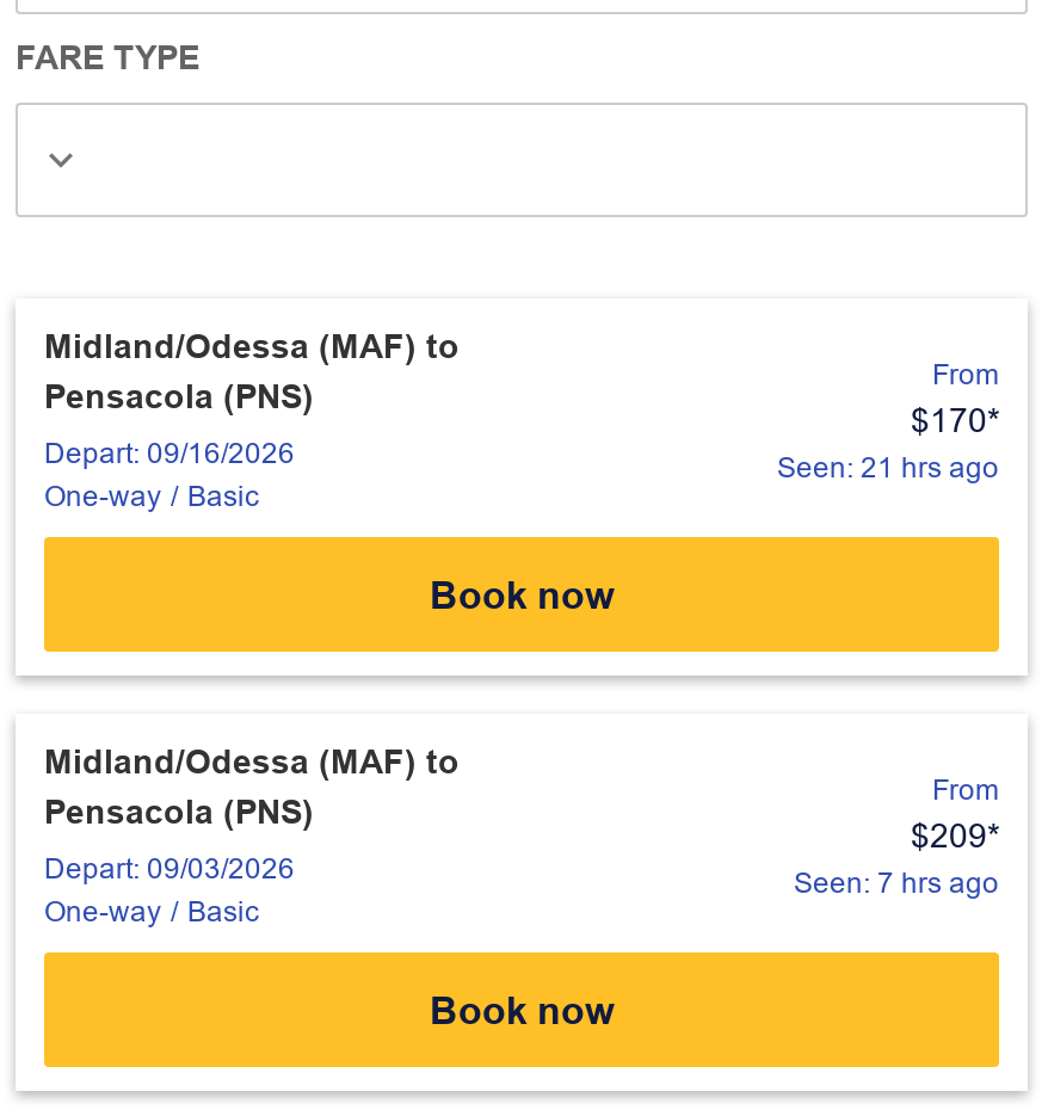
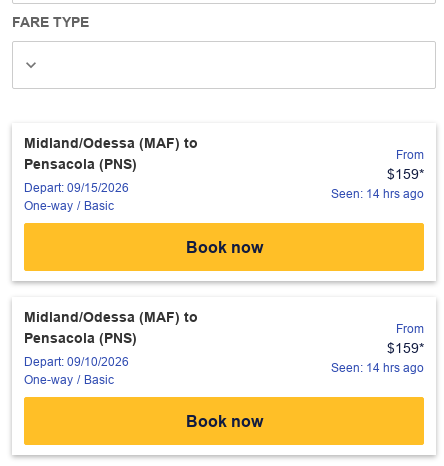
[911,400,999,438] $170* -> [387,166,424,182] $159*
[44,437,295,470] Depart: 09/16/2026 -> [24,181,129,195] Depart: 09/15/2026
[777,450,999,484] Seen: 21 hrs ago -> [331,187,424,201] Seen: 14 hrs ago
[911,815,999,854] $209* -> [387,340,424,356] $159*
[44,852,295,886] Depart: 09/03/2026 -> [24,355,129,369] Depart: 09/10/2026
[794,866,999,899] Seen: 7 hrs ago -> [331,361,424,375] Seen: 14 hrs ago

